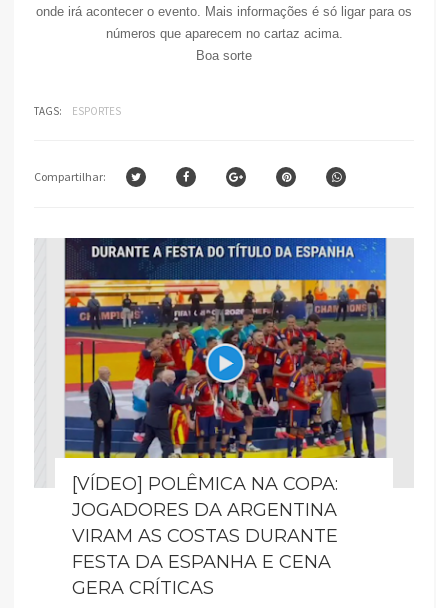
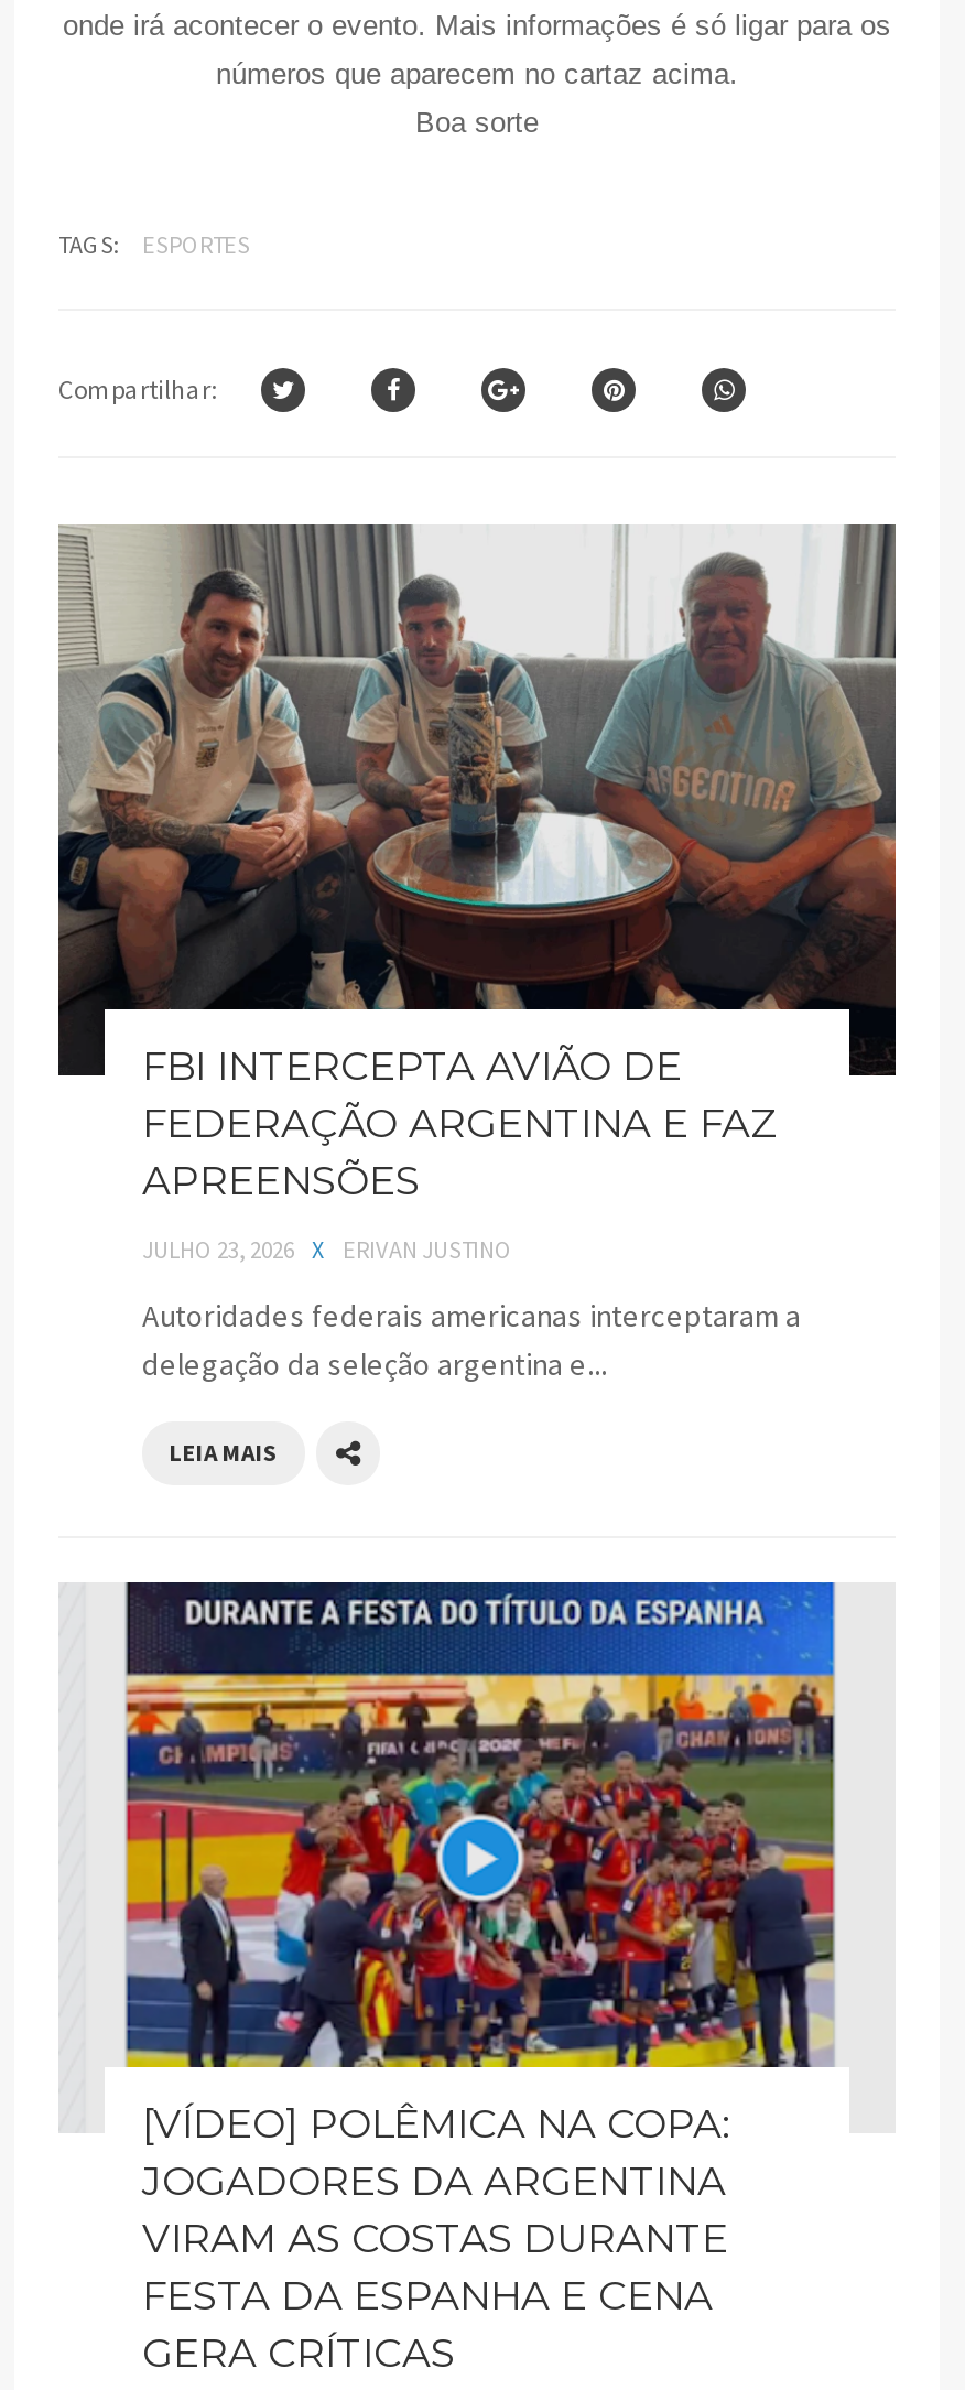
none -> [56,522,898,1467] [image] | FBI INTERCEPTA AVIÃO DE | FEDERAÇÃO ARGENTINA E FAZ | APREENSÕES | JULHO 23, 2026 X ERIVAN JUSTINO | Autoridades federais americanas interceptaram a | delegação da seleção argentina e... | LEIA MAIS

